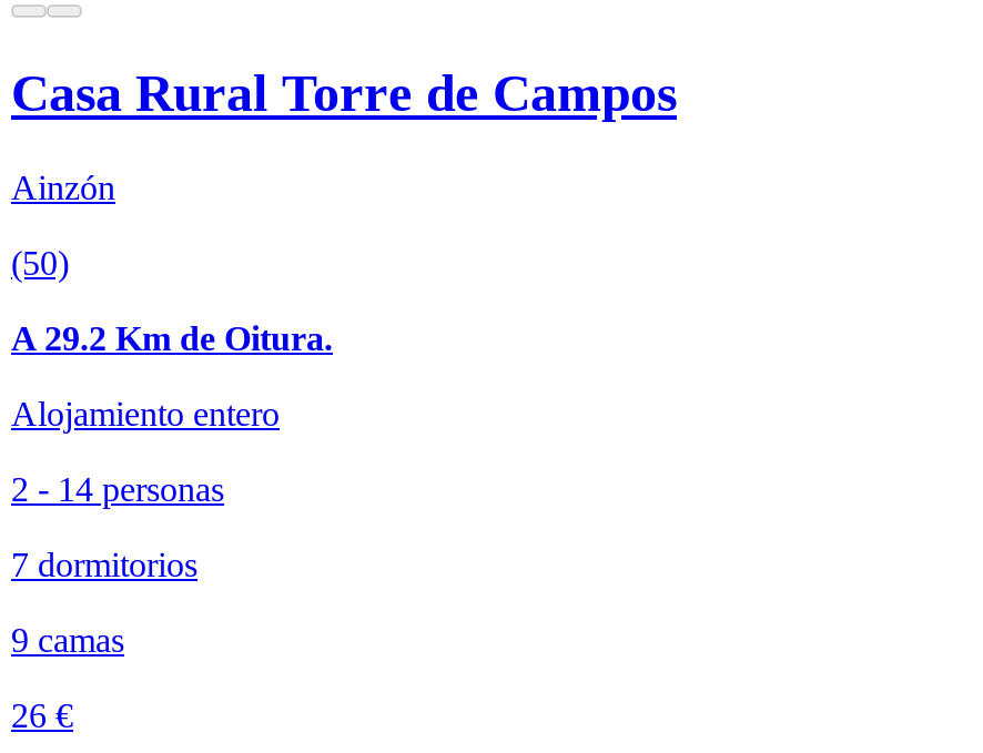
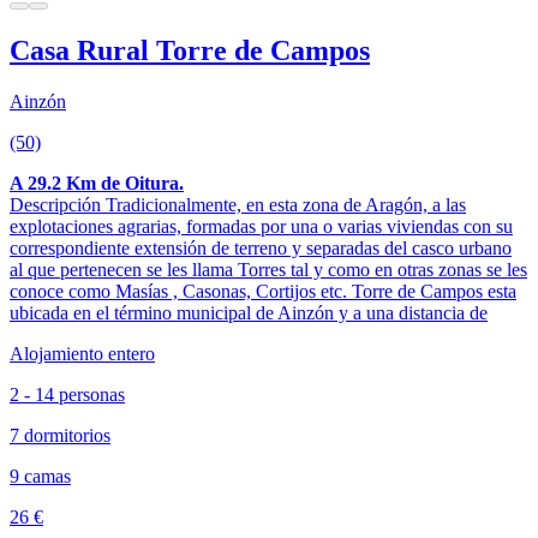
none -> [10,195,527,323] Descripción Tradicionalmente, en esta zona de Aragón, a las | explotaciones agrarias, formadas por una o varias viviendas con su | correspondiente extensión de terreno y separadas del casco urbano | al que pertenecen se les llama Torres tal y como en otras zonas se les | conoce como Masías , Casonas, Cortijos etc. Torre de Campos esta | ubicada en el término municipal de Ainzón y a una distancia de

